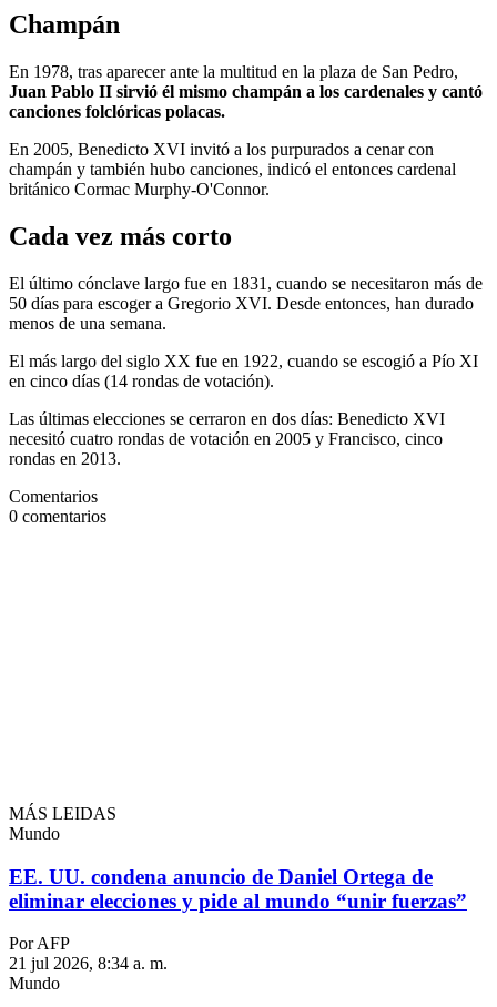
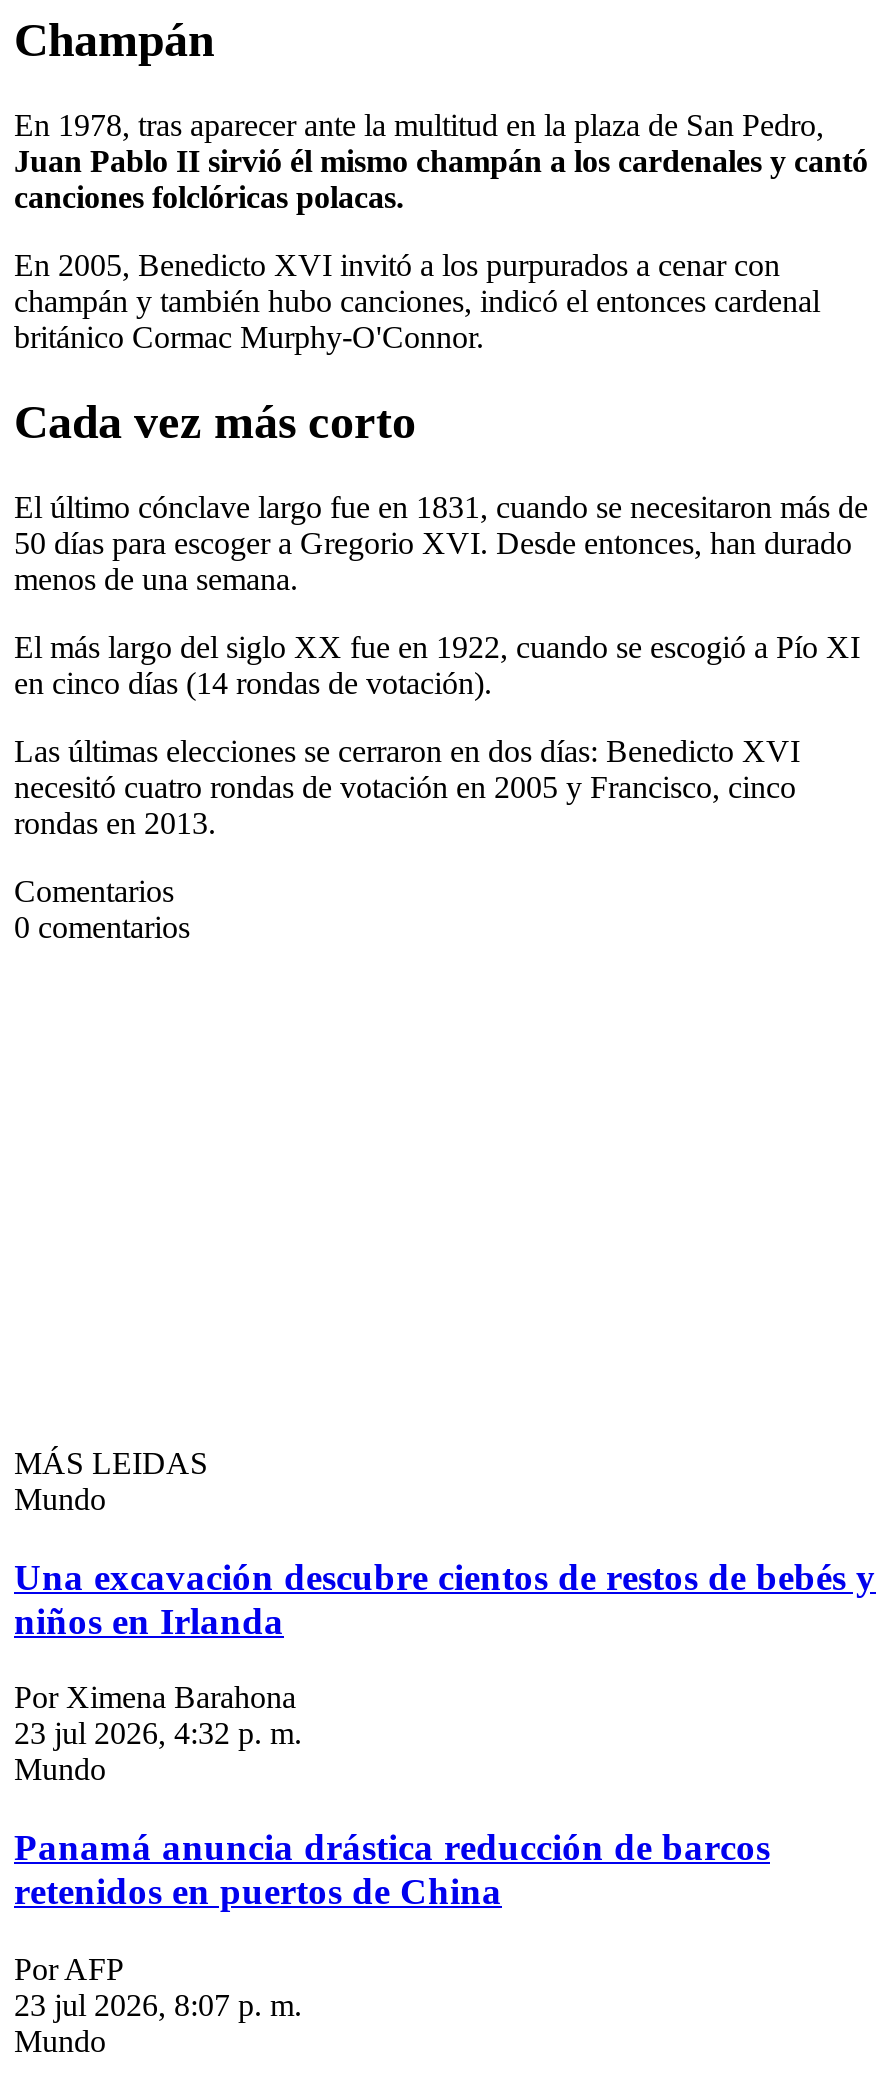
[9,865,467,912] EE. UU. condena anuncio de Daniel Ortega de | eliminar elecciones y pide al mundo “unir fuerzas” -> [14,1555,876,1912] Una excavación descubre cientos de restos de bebés y | niños en Irlanda | Por Ximena Barahona | 23 jul 2026, 4:32 p. m. | Mundo | Panamá anuncia drástica reducción de barcos | retenidos en puertos de China
[9,954,168,973] 21 jul 2026, 8:34 a. m. -> [14,1988,302,2022] 23 jul 2026, 8:07 p. m.

